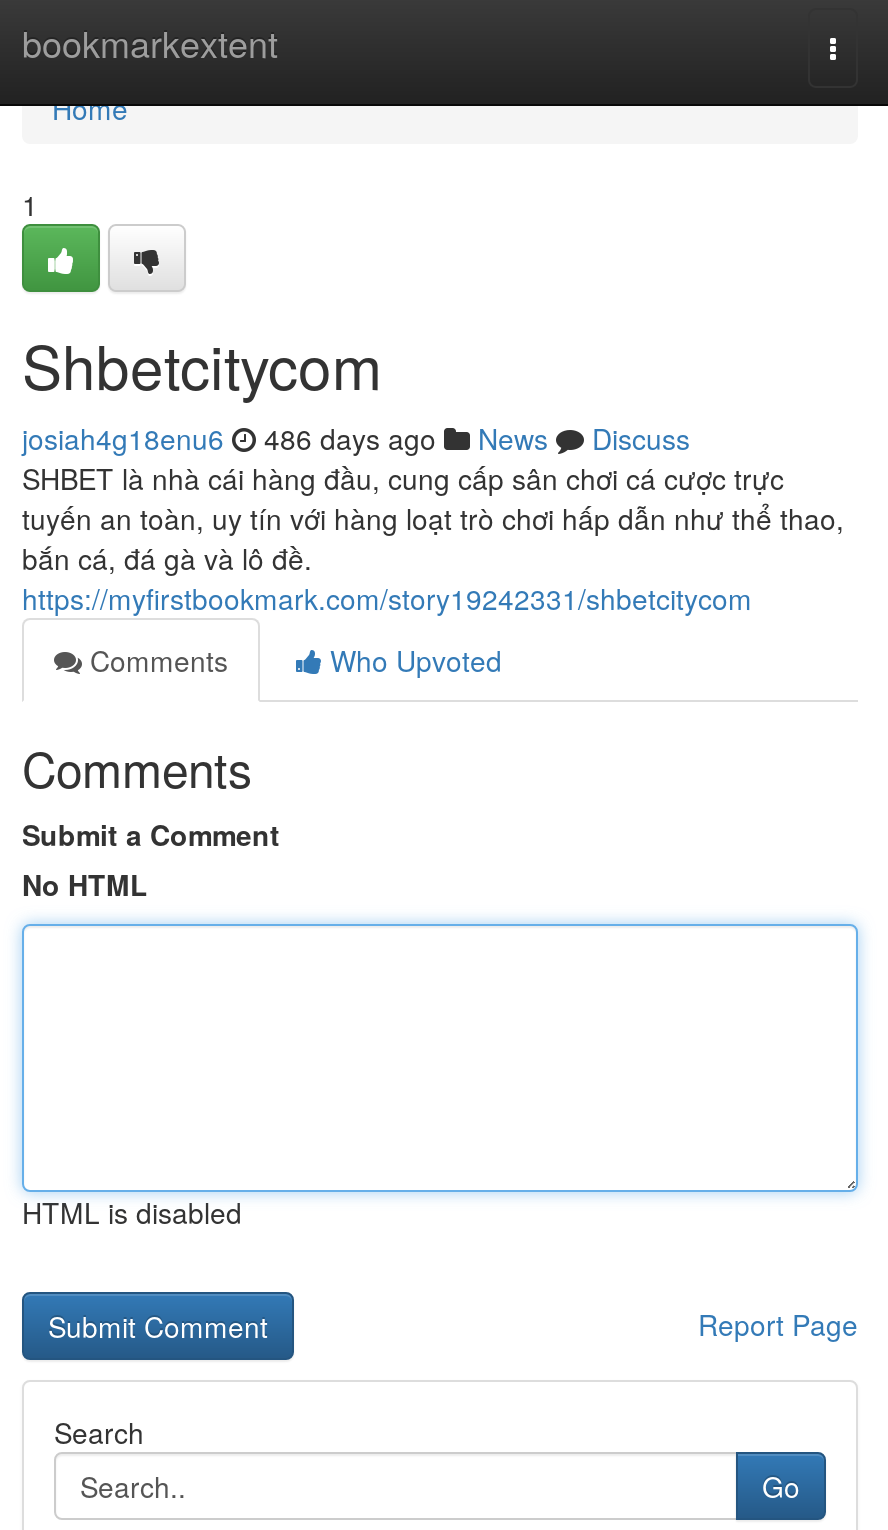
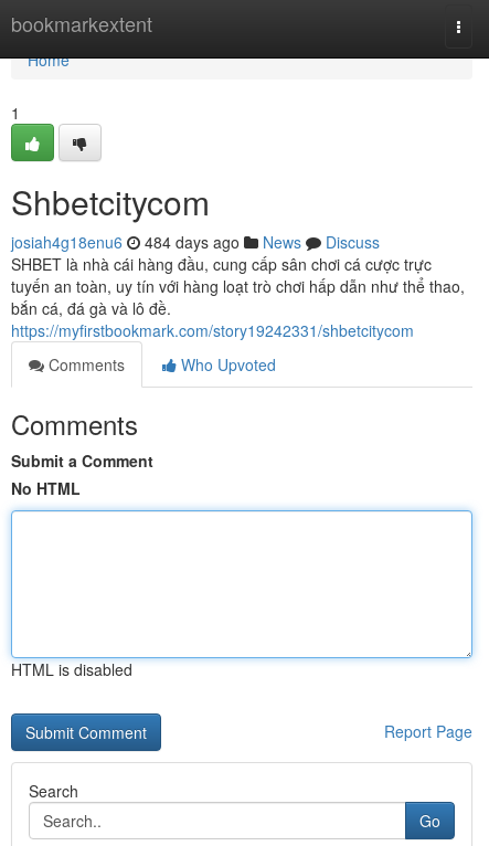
[22,418,690,458] josiah4g18enu6 486 days ago News Discuss -> [11,231,380,253] josiah4g18enu6 484 days ago News Discuss

